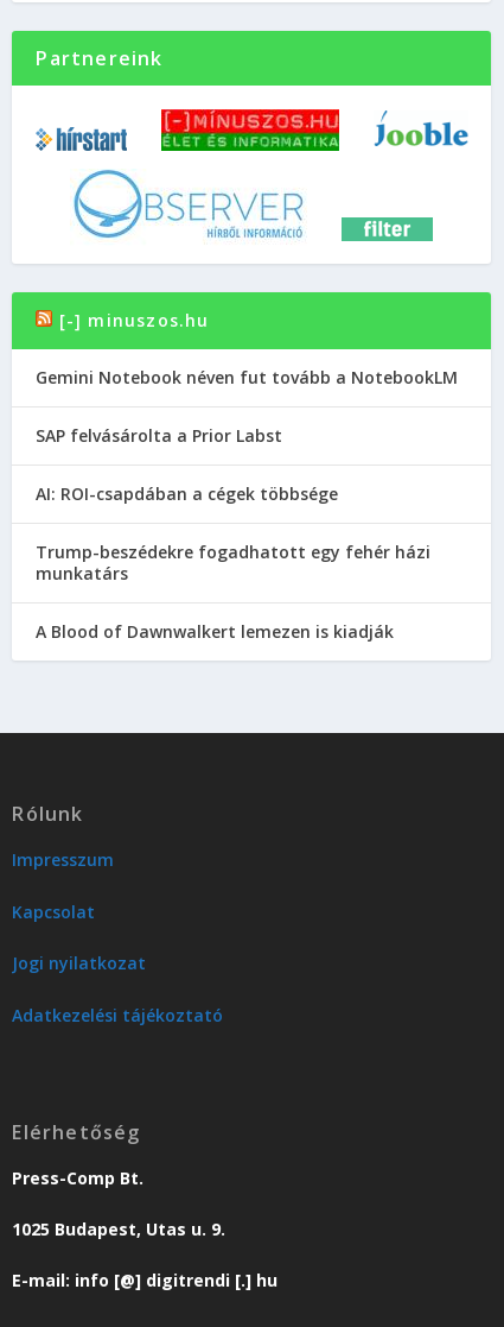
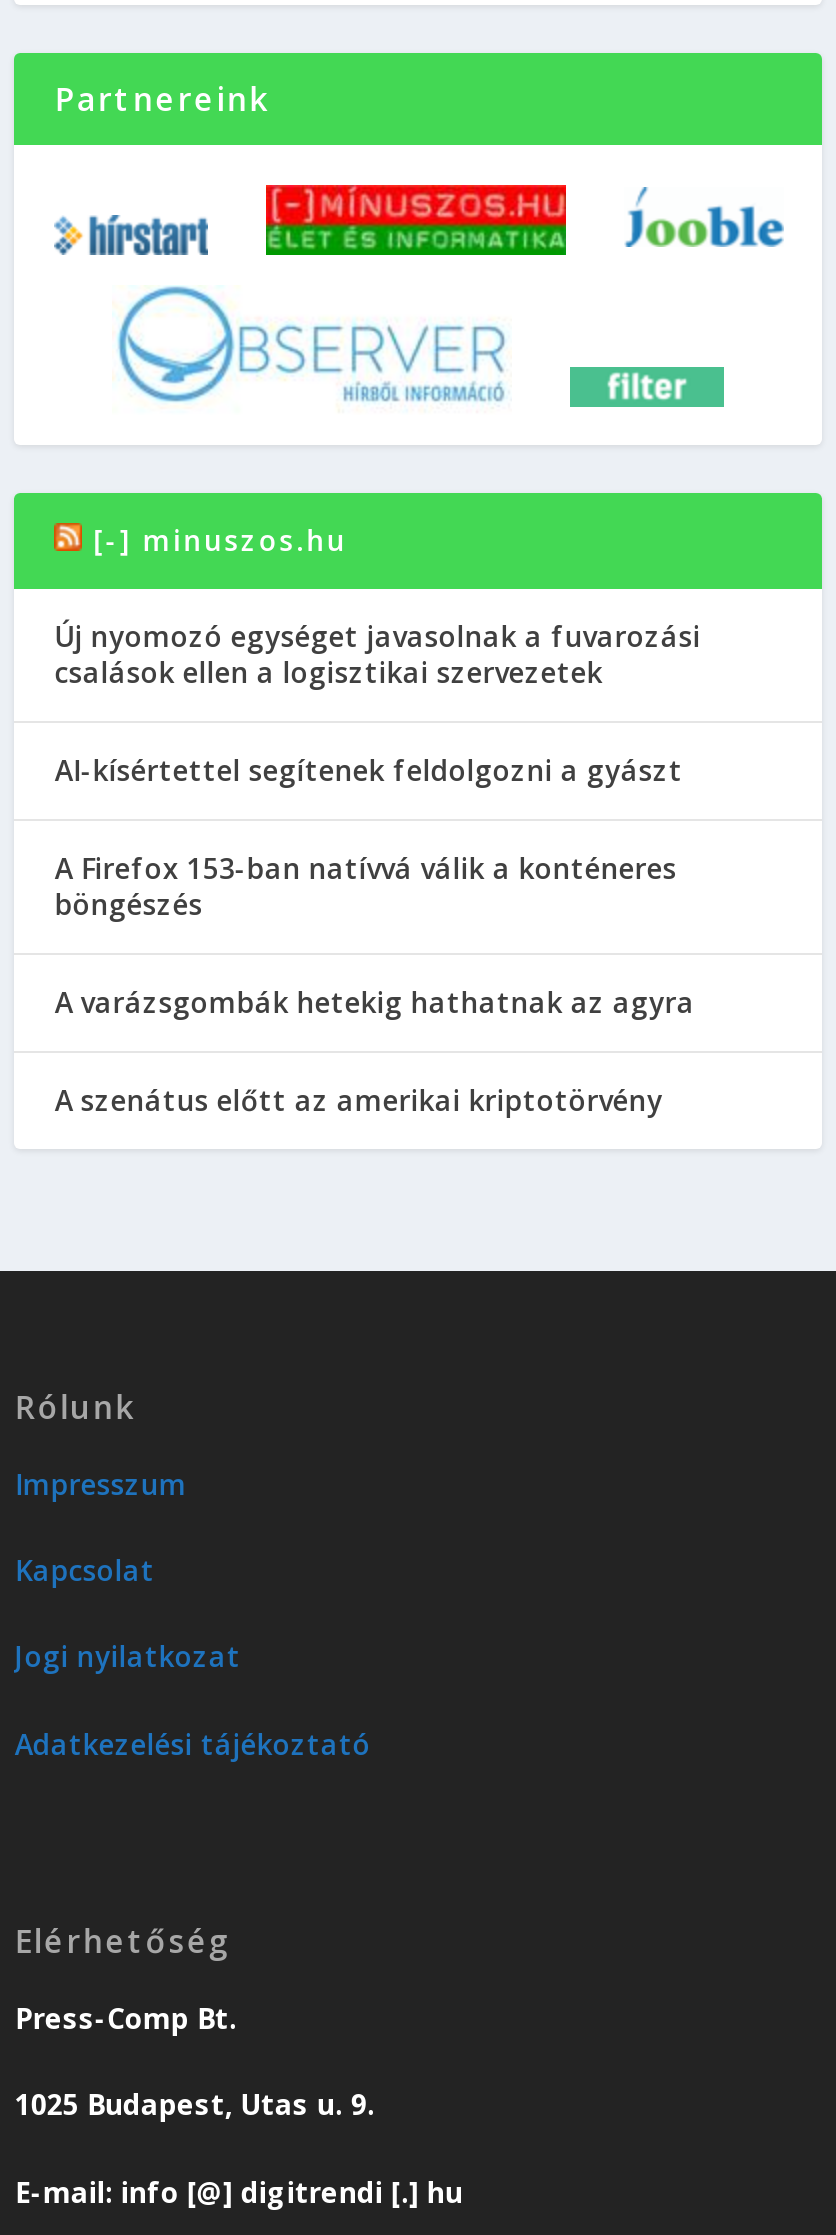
[36,366,458,389] Gemini Notebook néven fut tovább a NotebookLM -> [55,617,701,691] Új nyomozó egységet javasolnak a fuvarozási | csalások ellen a logisztikai szervezetek
[36,424,283,447] SAP felvásárolta a Prior Labst -> [55,751,683,789] AI-kísértettel segítenek feldolgozni a gyászt
[36,483,338,505] AI: ROI-csapdában a cégek többsége -> [55,849,677,923] A Firefox 153-ban natívvá válik a konténeres | böngészés
[36,541,431,585] Trump-beszédekre fogadhatott egy fehér házi | munkatárs -> [55,983,695,1021] A varázsgombák hetekig hathatnak az agyra
[36,620,394,643] A Blood of Dawnwalkert lemezen is kiadják -> [55,1081,663,1119] A szenátus előtt az amerikai kriptotörvény

